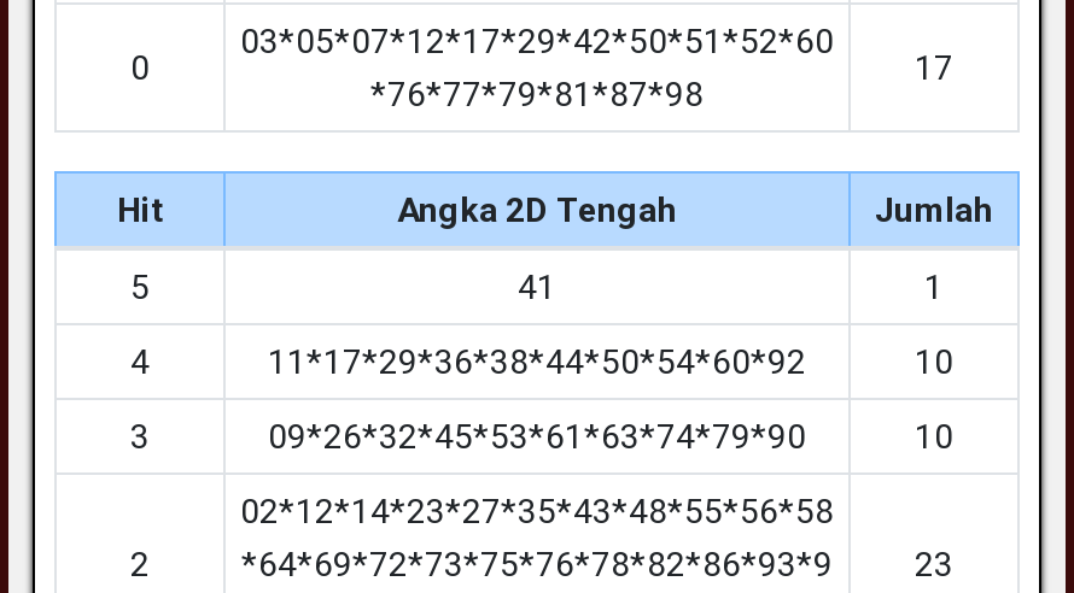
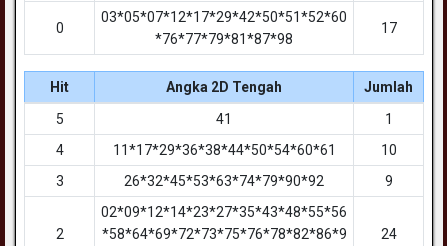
[268,342,806,380] 11*17*29*36*38*44*50*54*60*92 -> [112,142,335,158] 11*17*29*36*38*44*50*54*60*61
[268,416,806,455] 09*26*32*45*53*61*63*74*79*90 -> [124,173,324,189] 26*32*45*53*63*74*79*90*92
[915,416,953,455] 10 -> [384,173,392,189] 9
[240,491,834,530] 02*12*14*23*27*35*43*48*55*56*58 -> [101,204,347,220] 02*09*12*14*23*27*35*43*48*55*56
[241,544,833,583] *64*69*72*73*75*76*78*82*86*93*9 -> [101,226,346,242] *58*64*69*72*73*75*76*78*82*86*9
[915,544,953,583] 23 -> [380,226,396,242] 24

